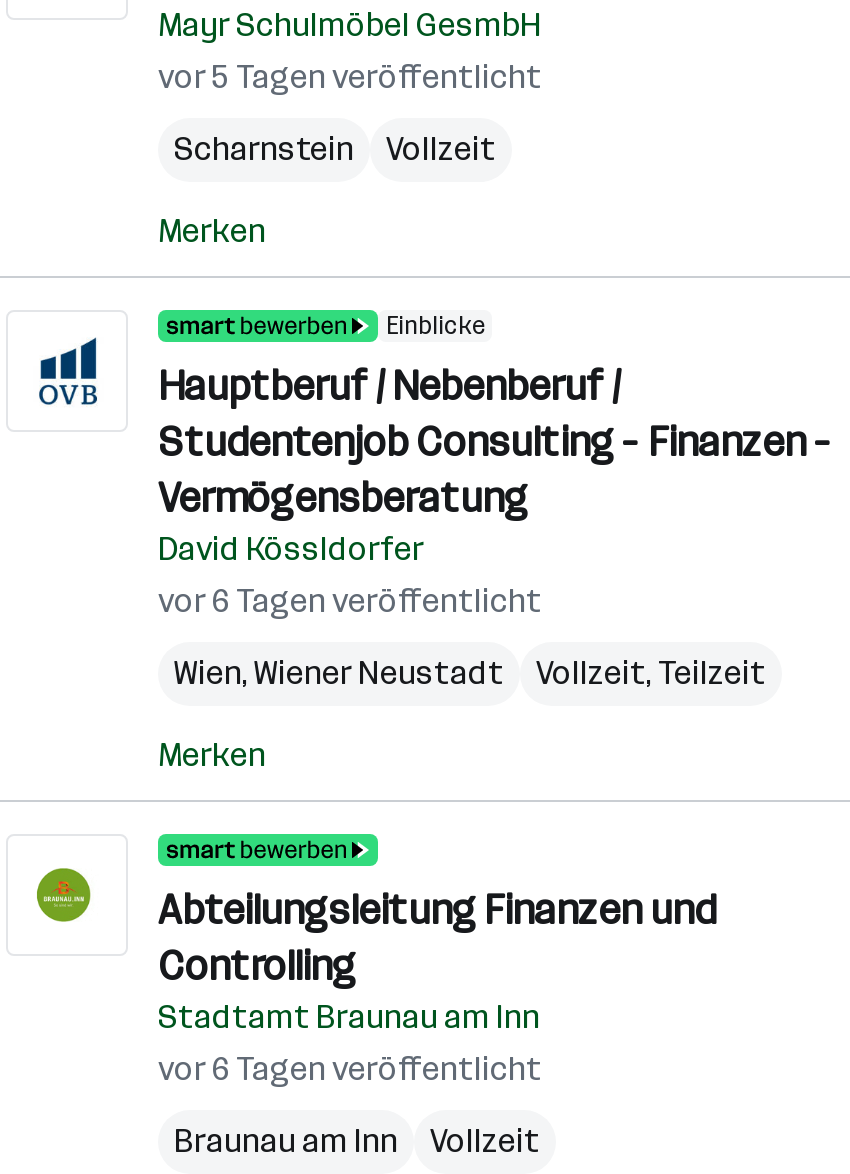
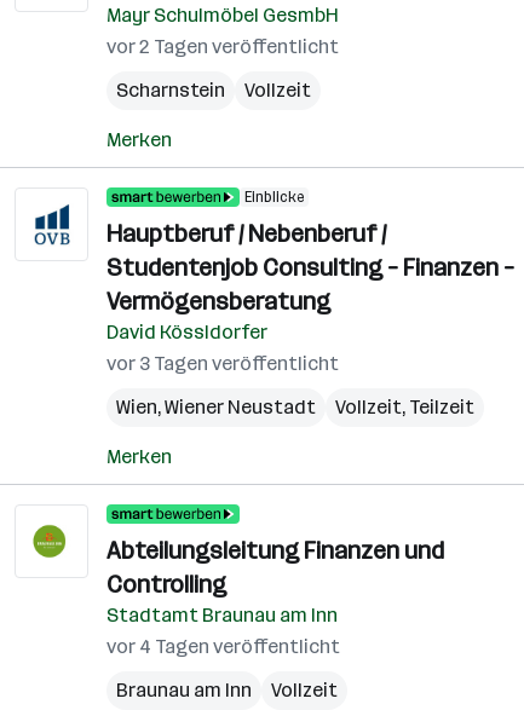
[158,58,542,96] vor 5 Tagen veröffentlicht -> [106,35,339,58] vor 2 Tagen veröffentlicht
[158,582,542,620] vor 6 Tagen veröffentlicht -> [106,352,339,375] vor 3 Tagen veröffentlicht
[158,1050,542,1088] vor 6 Tagen veröffentlicht -> [106,635,340,658] vor 4 Tagen veröffentlicht

